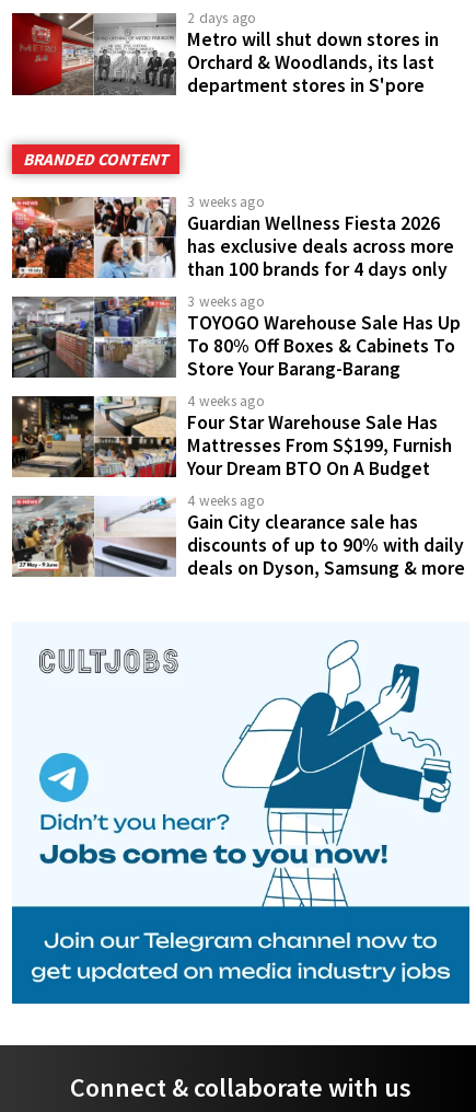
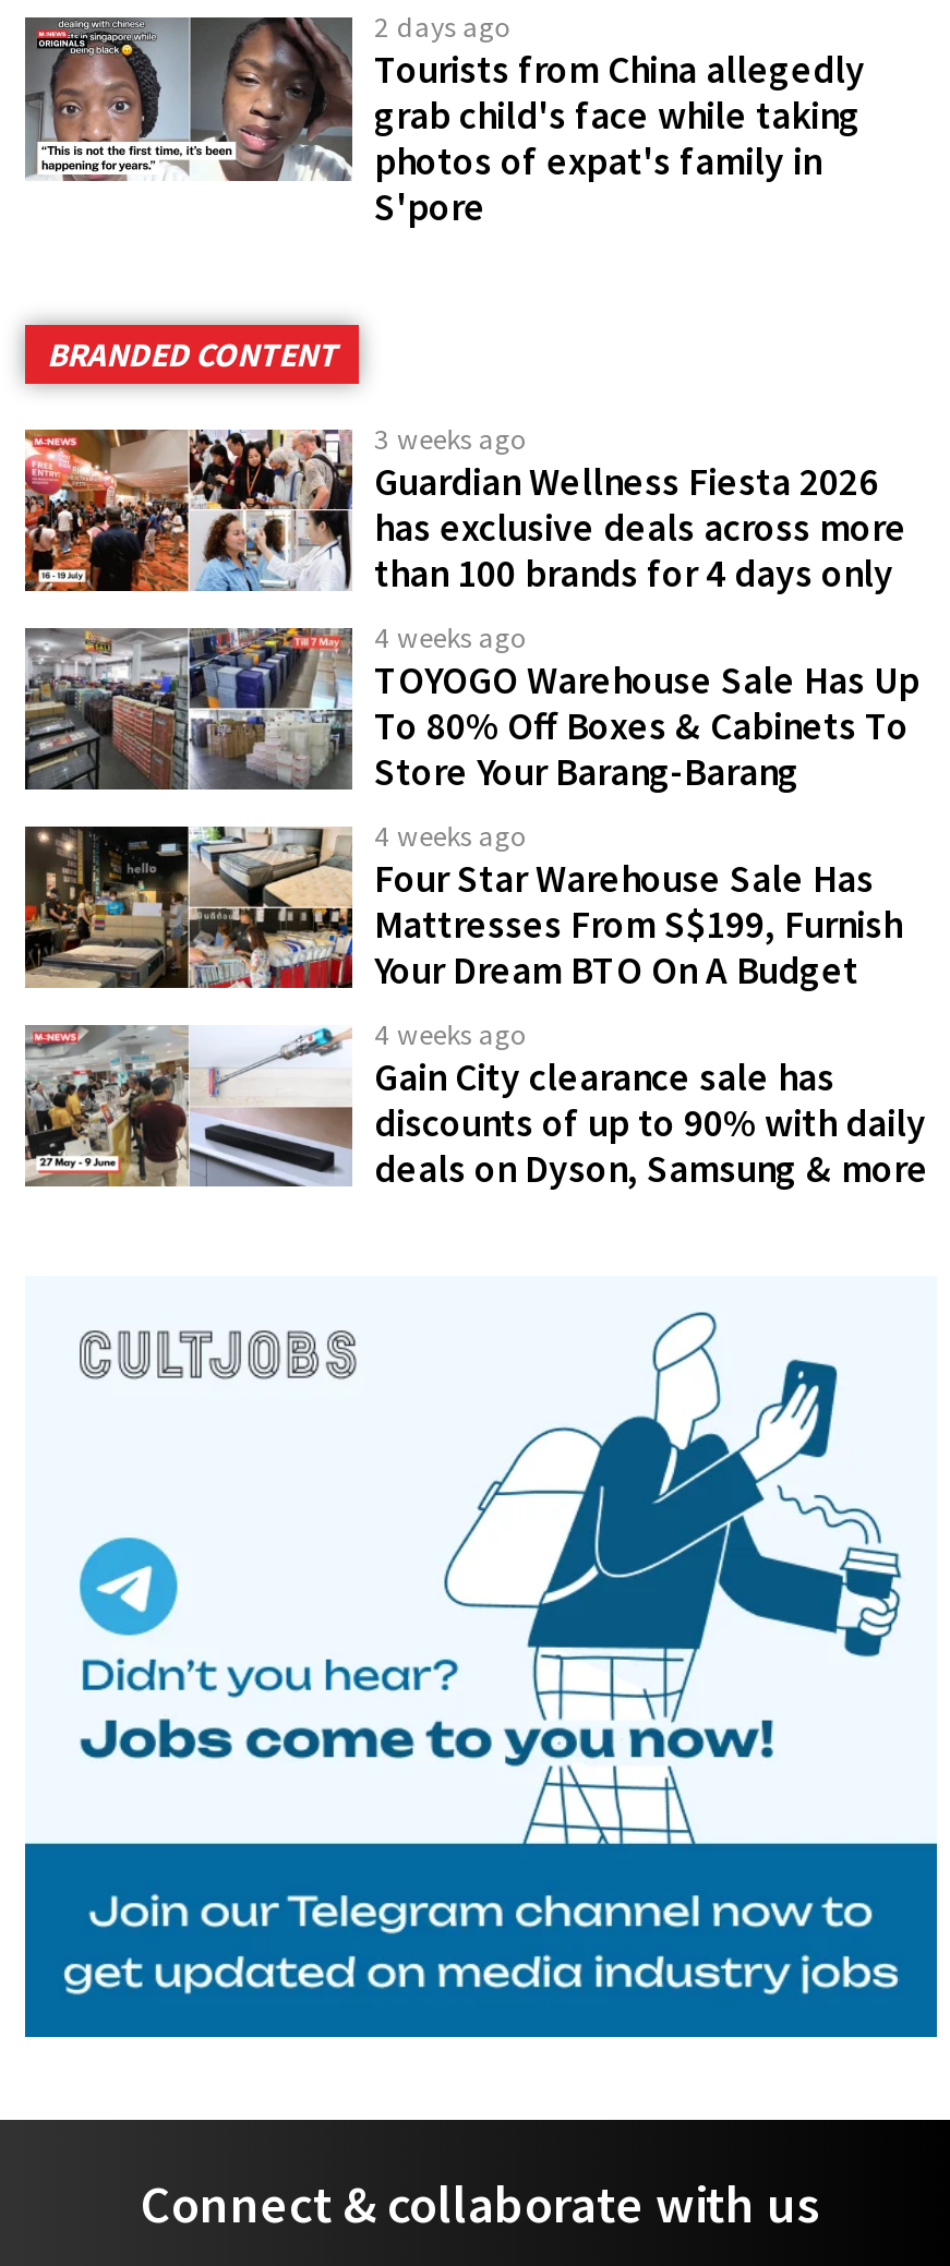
[11,13,439,98] [image] | Metro will shut down stores in | Orchard & Woodlands, its last | department stores in S'pore -> [23,15,865,232] [image] | Tourists from China allegedly | grab child's face while taking | photos of expat's family in | S'pore
[187,292,265,311] 3 weeks ago -> [374,620,529,657] 4 weeks ago

